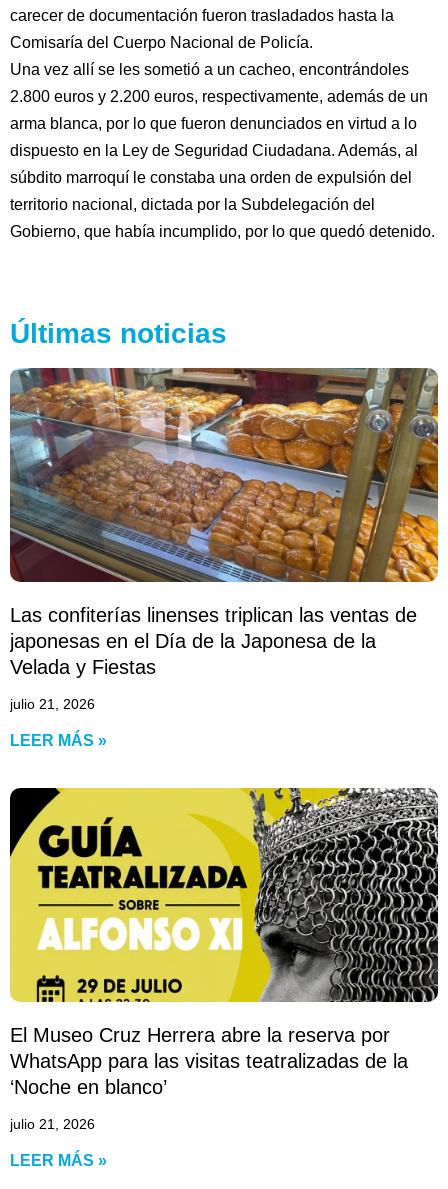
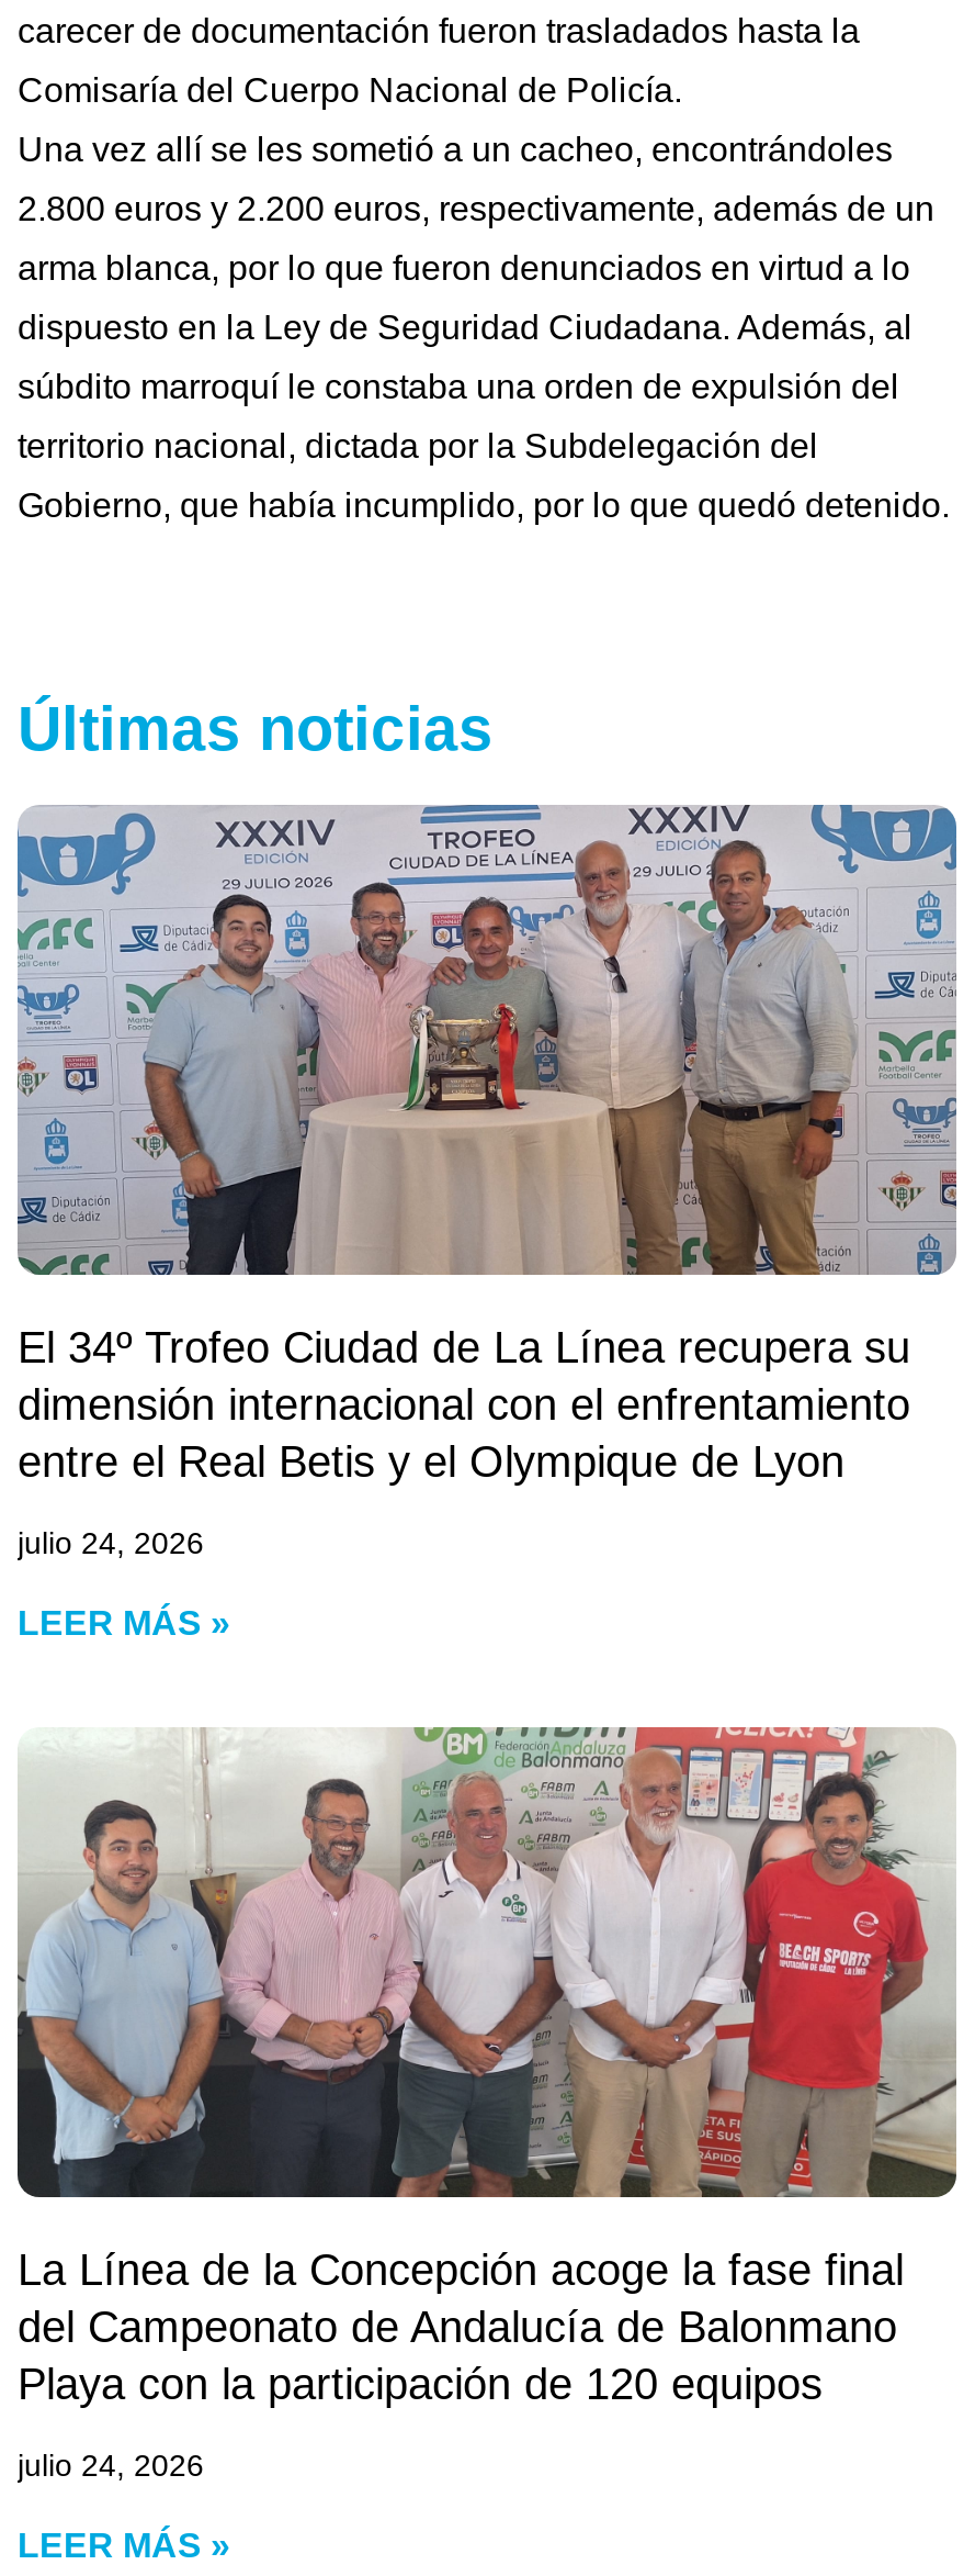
[10,367,439,678] [image] | Las confiterías linenses triplican las ventas de | japonesas en el Día de la Japonesa de la | Velada y Fiestas -> [15,803,959,1485] [image] | El 34º Trofeo Ciudad de La Línea recupera su | dimensión internacional con el enfrentamiento | entre el Real Betis y el Olympique de Lyon
[10,696,95,712] julio 21, 2026 -> [18,1525,204,1560] julio 24, 2026
[9,787,439,1098] [image] | El Museo Cruz Herrera abre la reserva por | WhatsApp para las visitas teatralizadas de la | ‘Noche en blanco’ -> [15,1725,959,2408] [image] | La Línea de la Concepción acoge la fase final | del Campeonato de Andalucía de Balonmano | Playa con la participación de 120 equipos
[10,1116,95,1132] julio 21, 2026 -> [18,2447,204,2482] julio 24, 2026

